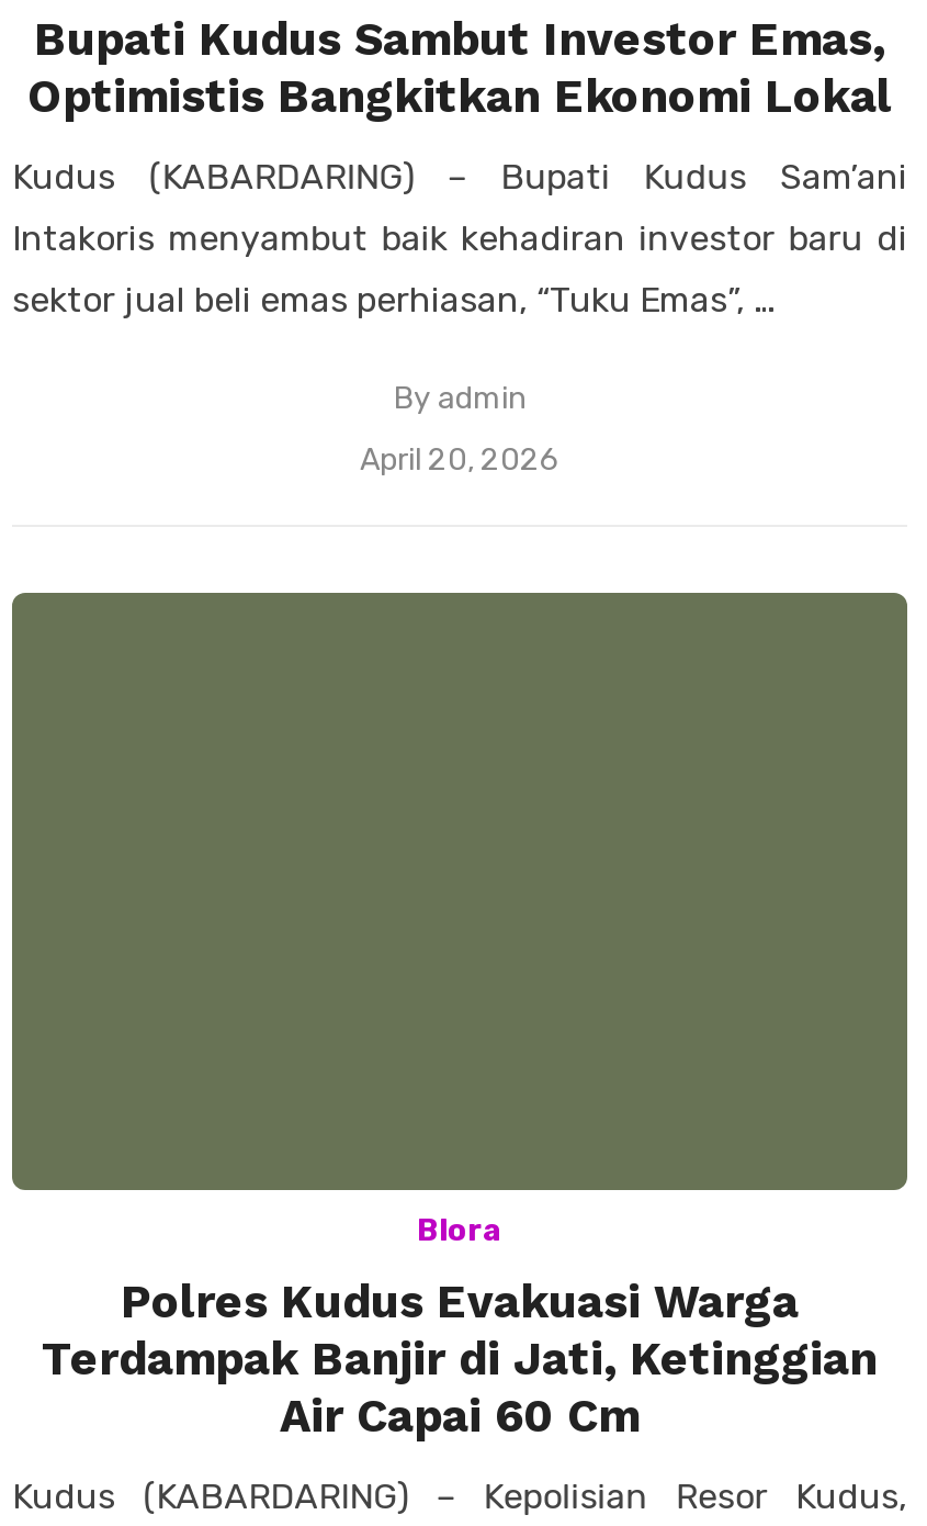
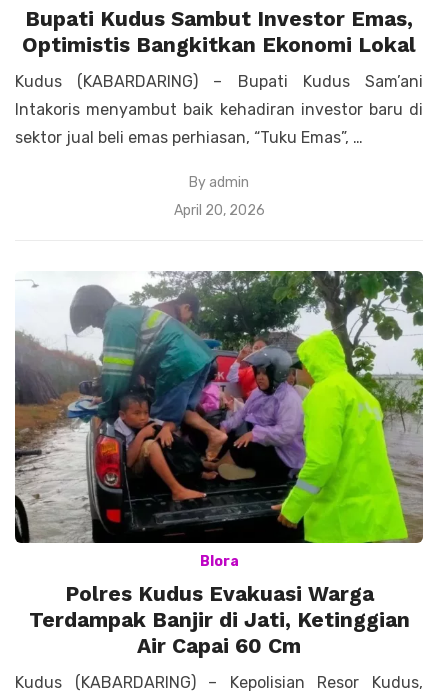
none -> [14,271,423,544] [image]

